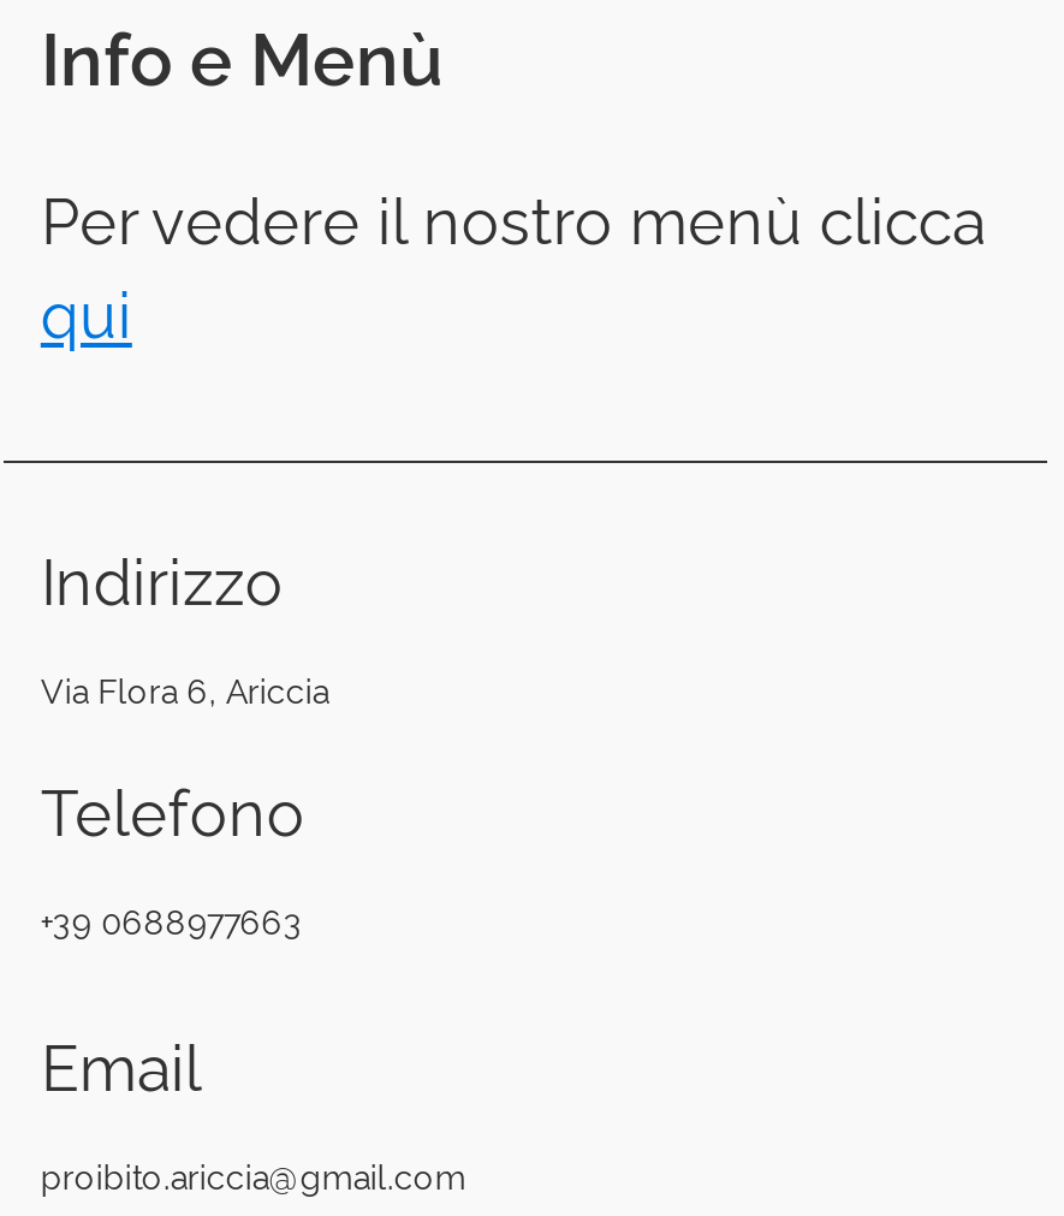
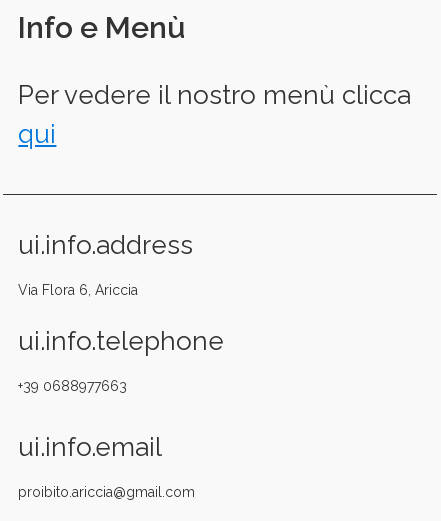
[41,547,283,619] Indirizzo -> [18,230,193,260] ui.info.address
[41,778,305,850] Telefono -> [18,326,224,356] ui.info.telephone
[41,1033,202,1105] Email -> [18,432,162,462] ui.info.email

